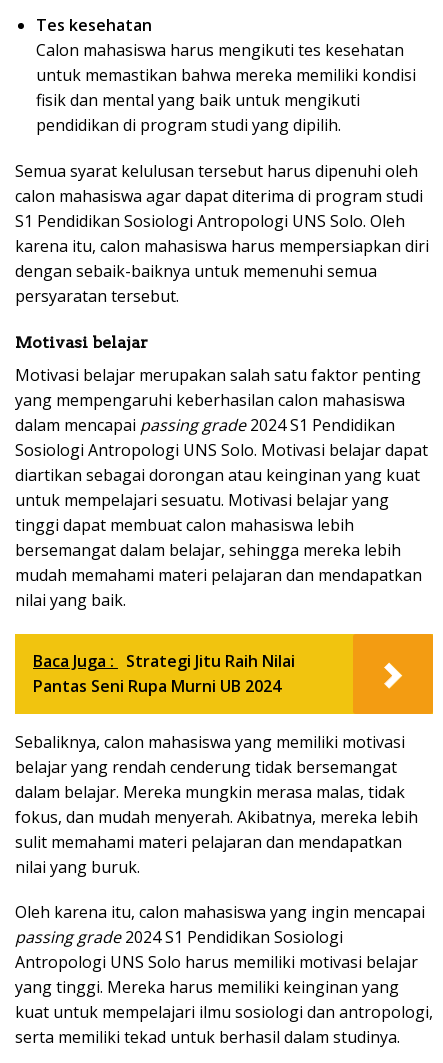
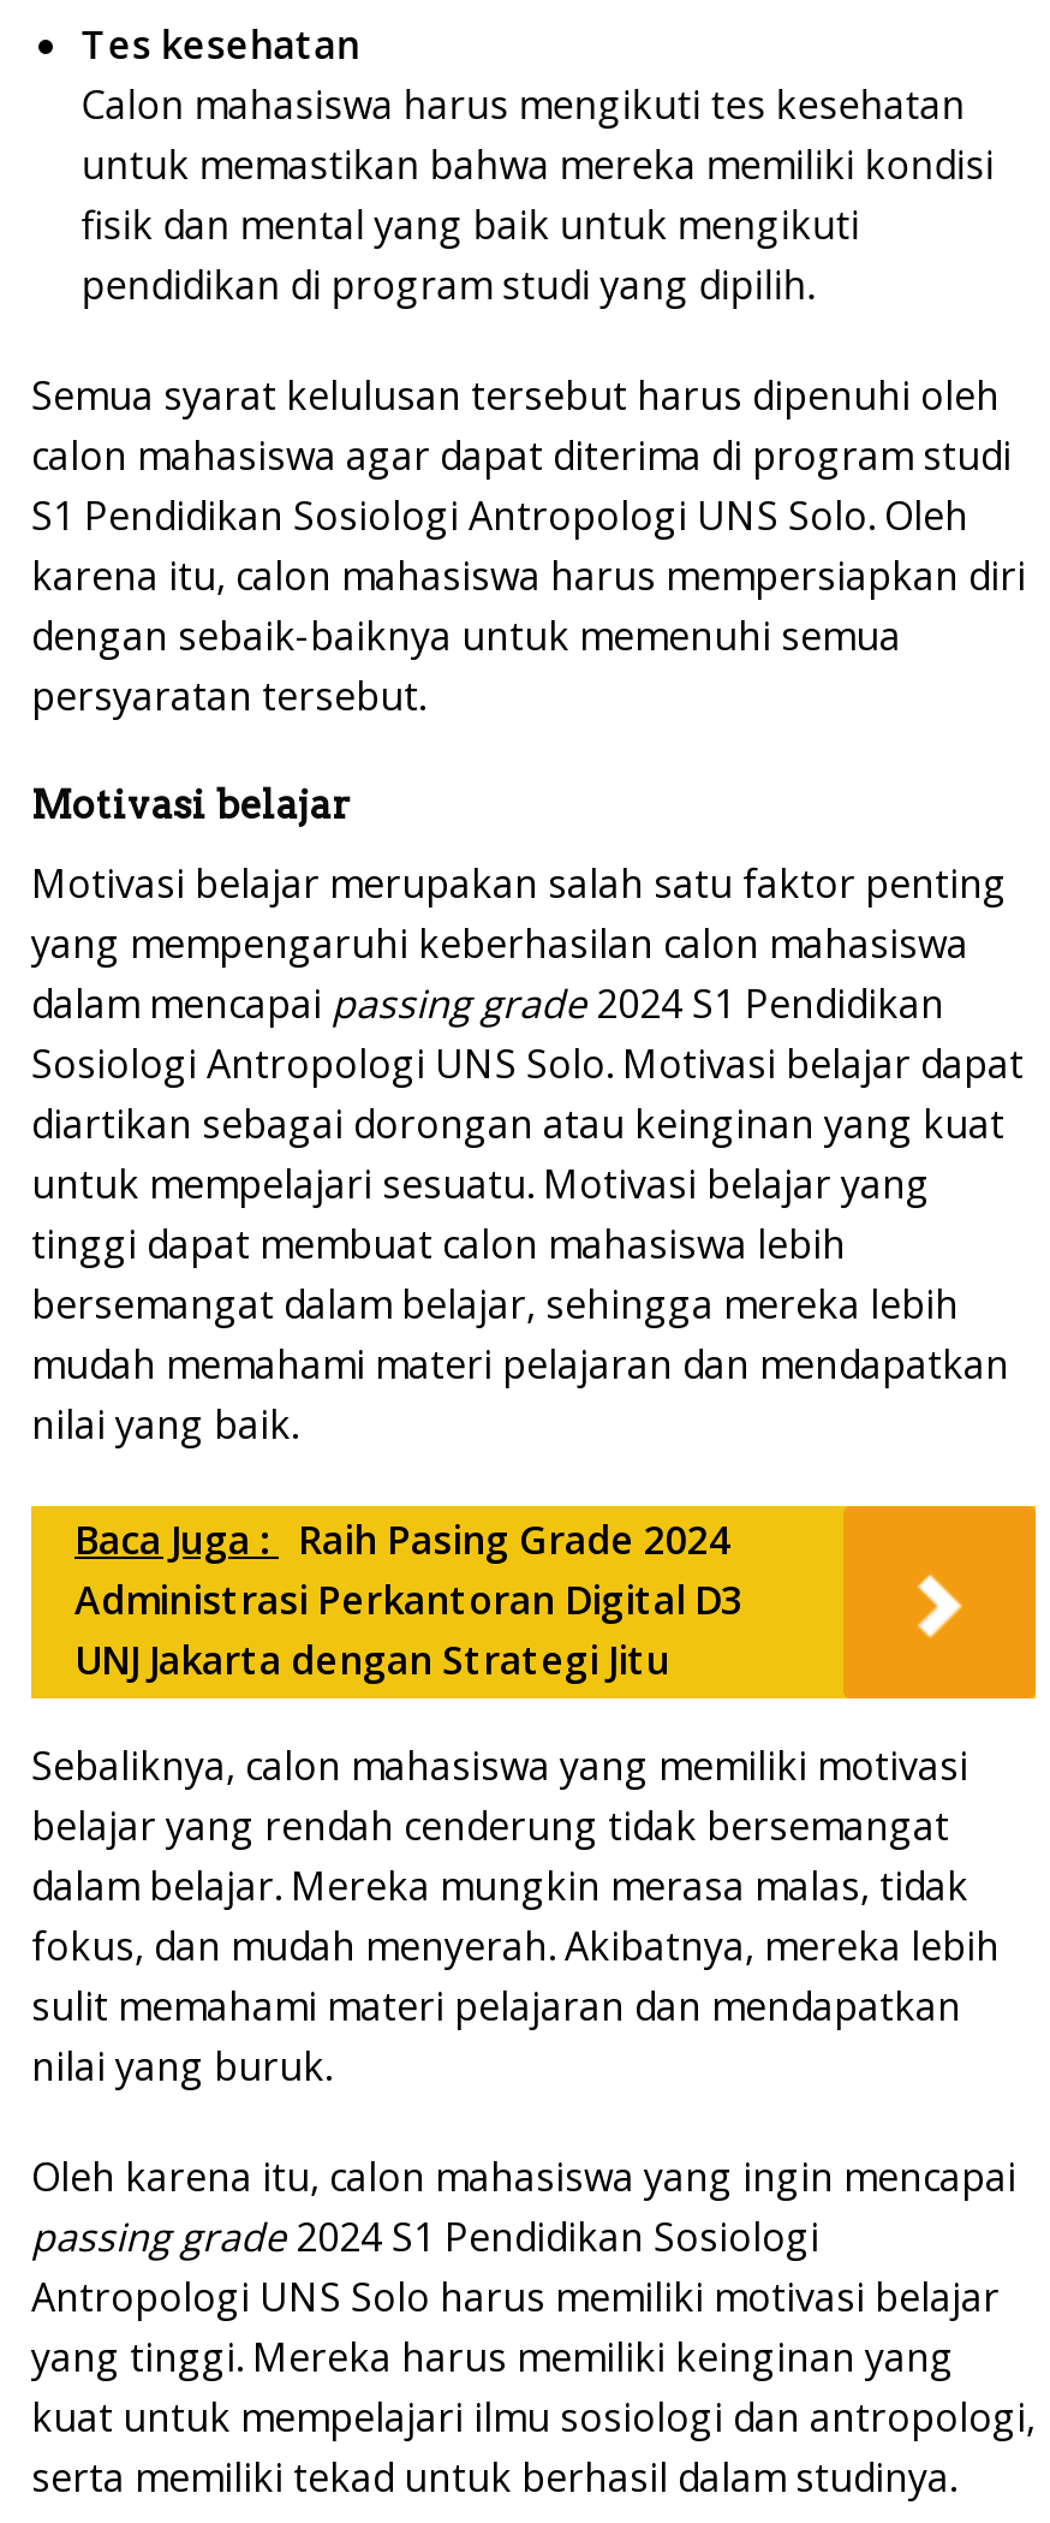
[33,650,295,697] Baca Juga : Strategi Jitu Raih Nilai | Pantas Seni Rupa Murni UB 2024 -> [74,1514,742,1687] Baca Juga : Raih Pasing Grade 2024 | Administrasi Perkantoran Digital D3 | UNJ Jakarta dengan Strategi Jitu

